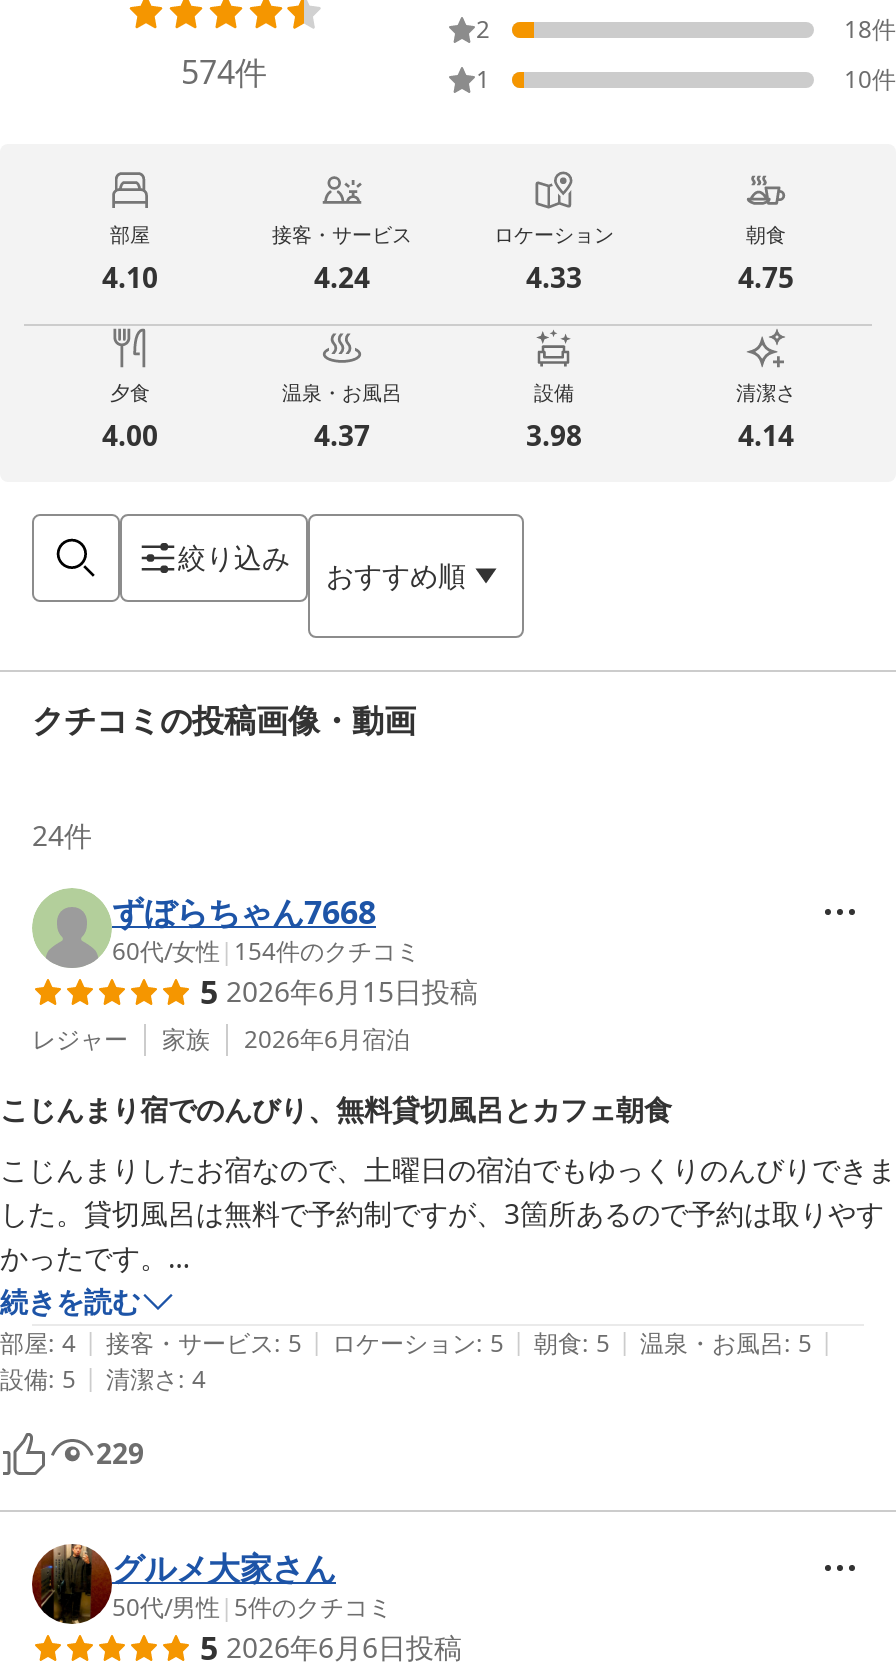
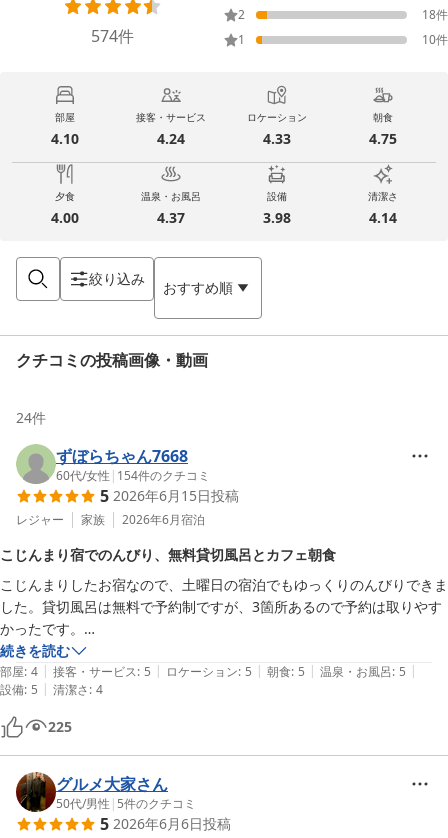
[96,1434,144,1472] 229 -> [48,717,72,736] 225

